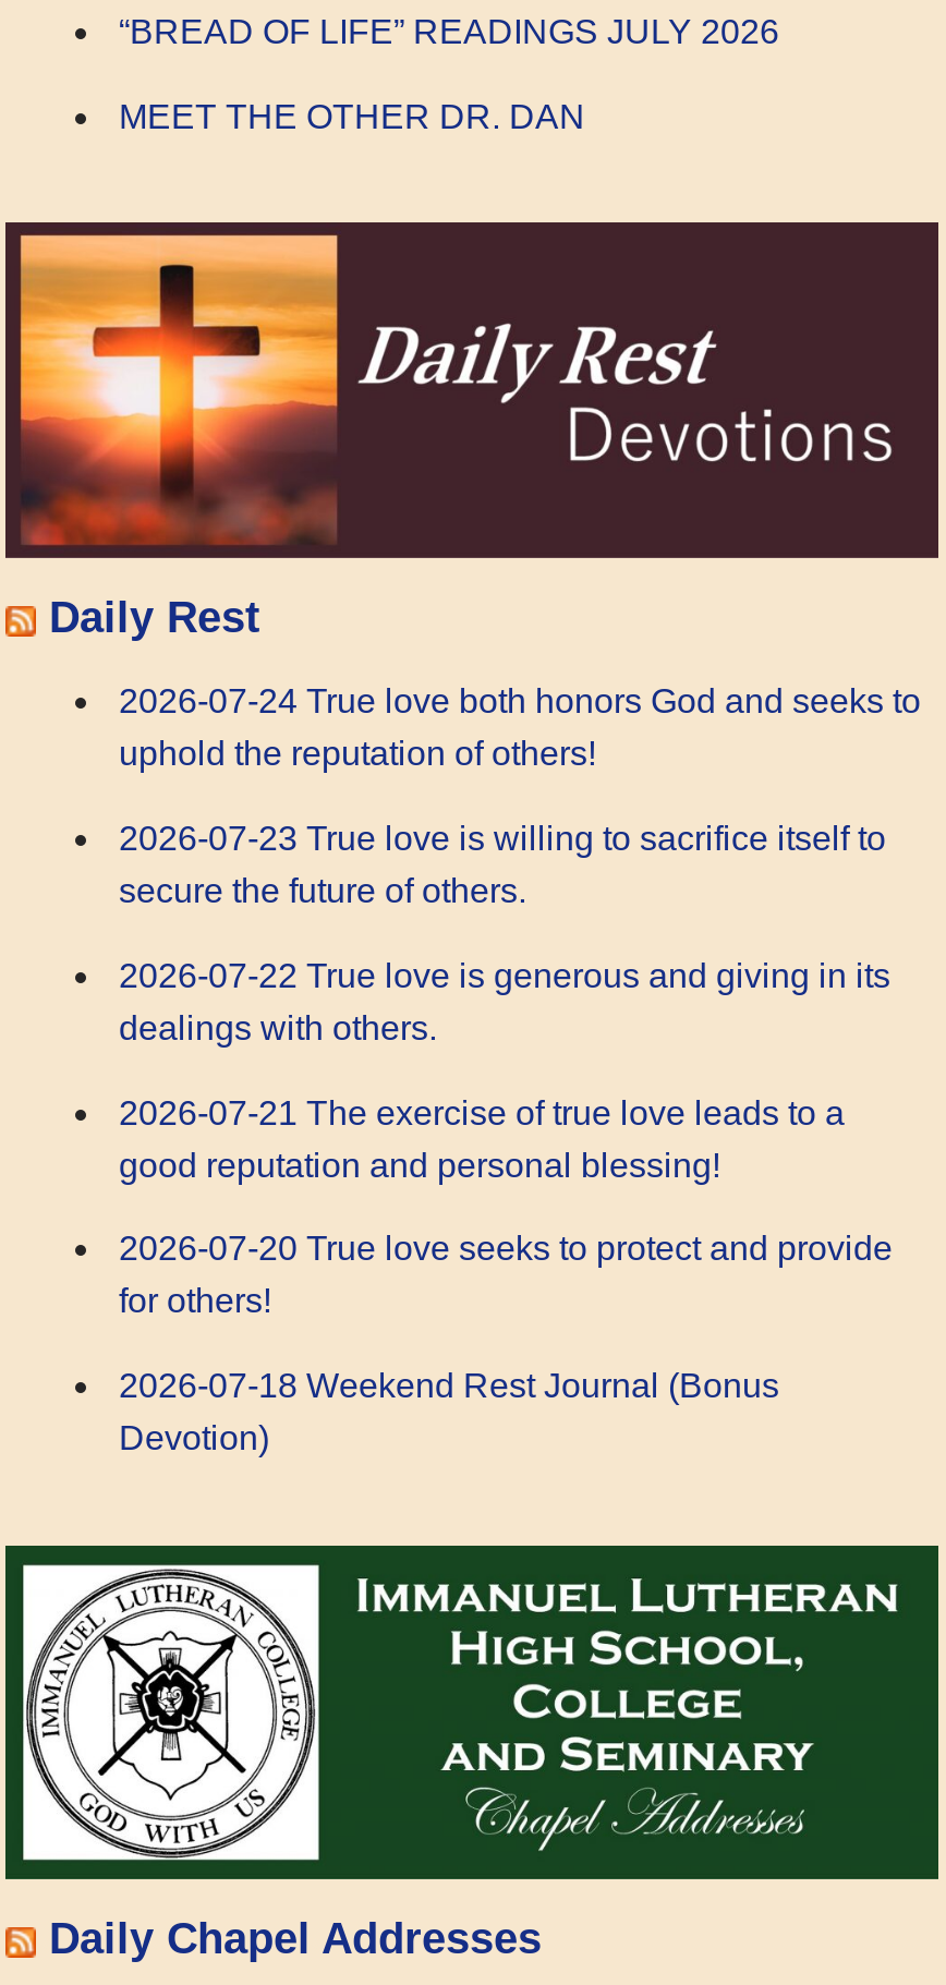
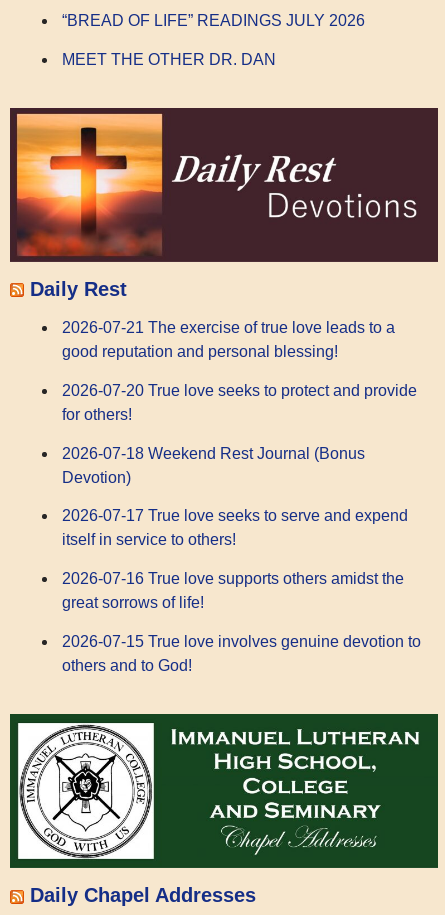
[119,683,921,1046] 2026-07-24 True love both honors God and seeks to | uphold the reputation of others! | 2026-07-23 True love is willing to sacrifice itself to | secure the future of others. | 2026-07-22 True love is generous and giving in its | dealings with others. -> none
moved [119,1093,893,1457] -> [62,319,417,486]: 2026-07-21 The exercise of true love leads to a | good reputation and personal blessing! | 2026-07-20 True love seeks to protect and provide | for others! | 2026-07-18 Weekend Rest Journal (Bonus | Devotion)
none -> [62,507,421,674] 2026-07-17 True love seeks to serve and expend | itself in service to others! | 2026-07-16 True love supports others amidst the | great sorrows of life! | 2026-07-15 True love involves genuine devotion to | others and to God!

